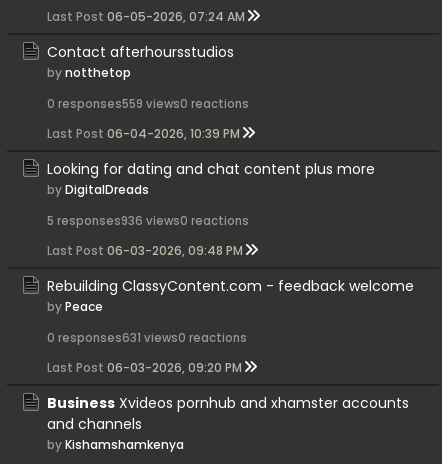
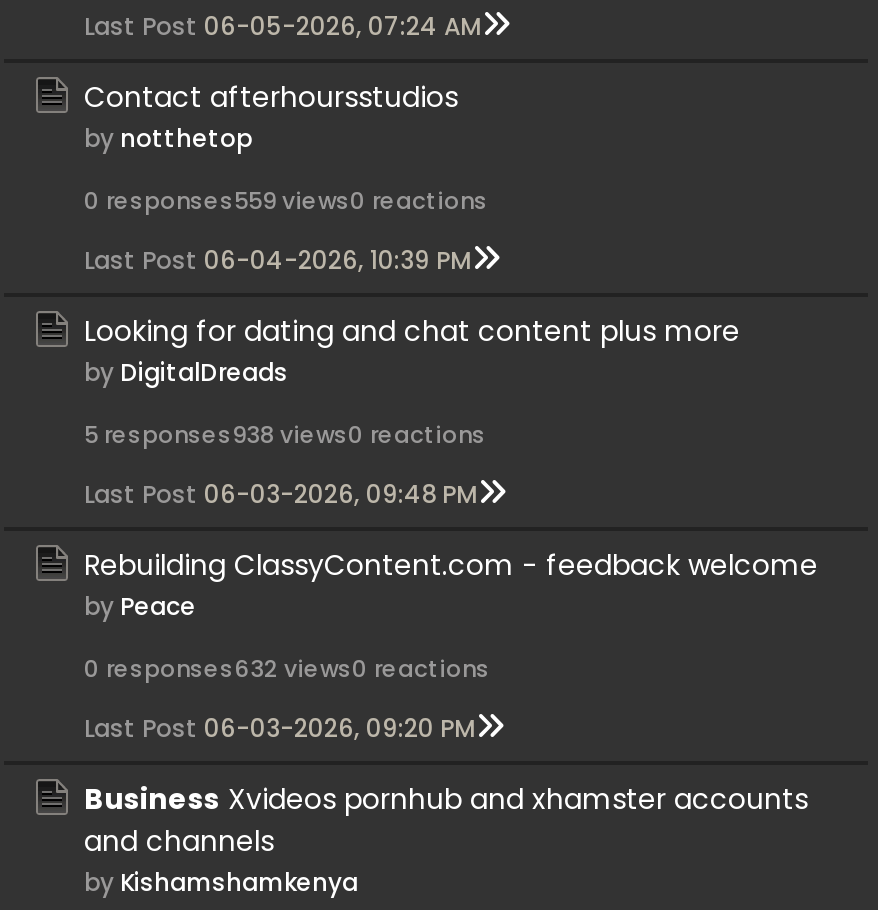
[47,213,249,229] 5 responses936 views0 reactions -> [84,419,486,451] 5 responses938 views0 reactions
[47,330,247,346] 0 responses631 views0 reactions -> [84,653,490,685] 0 responses632 views0 reactions

